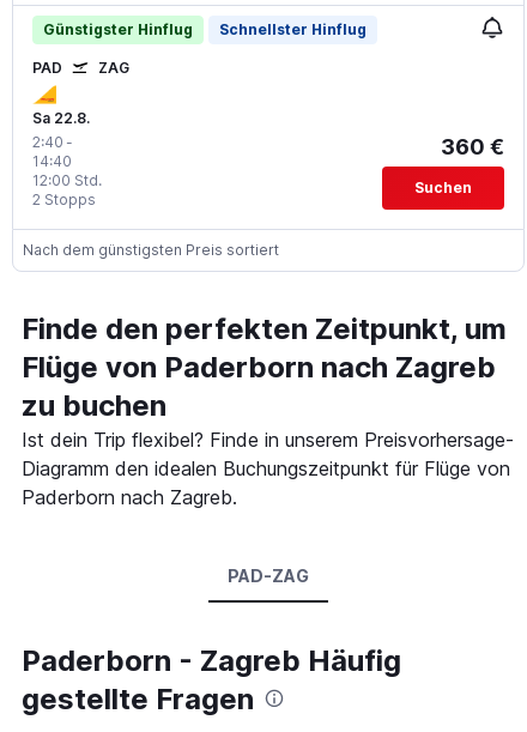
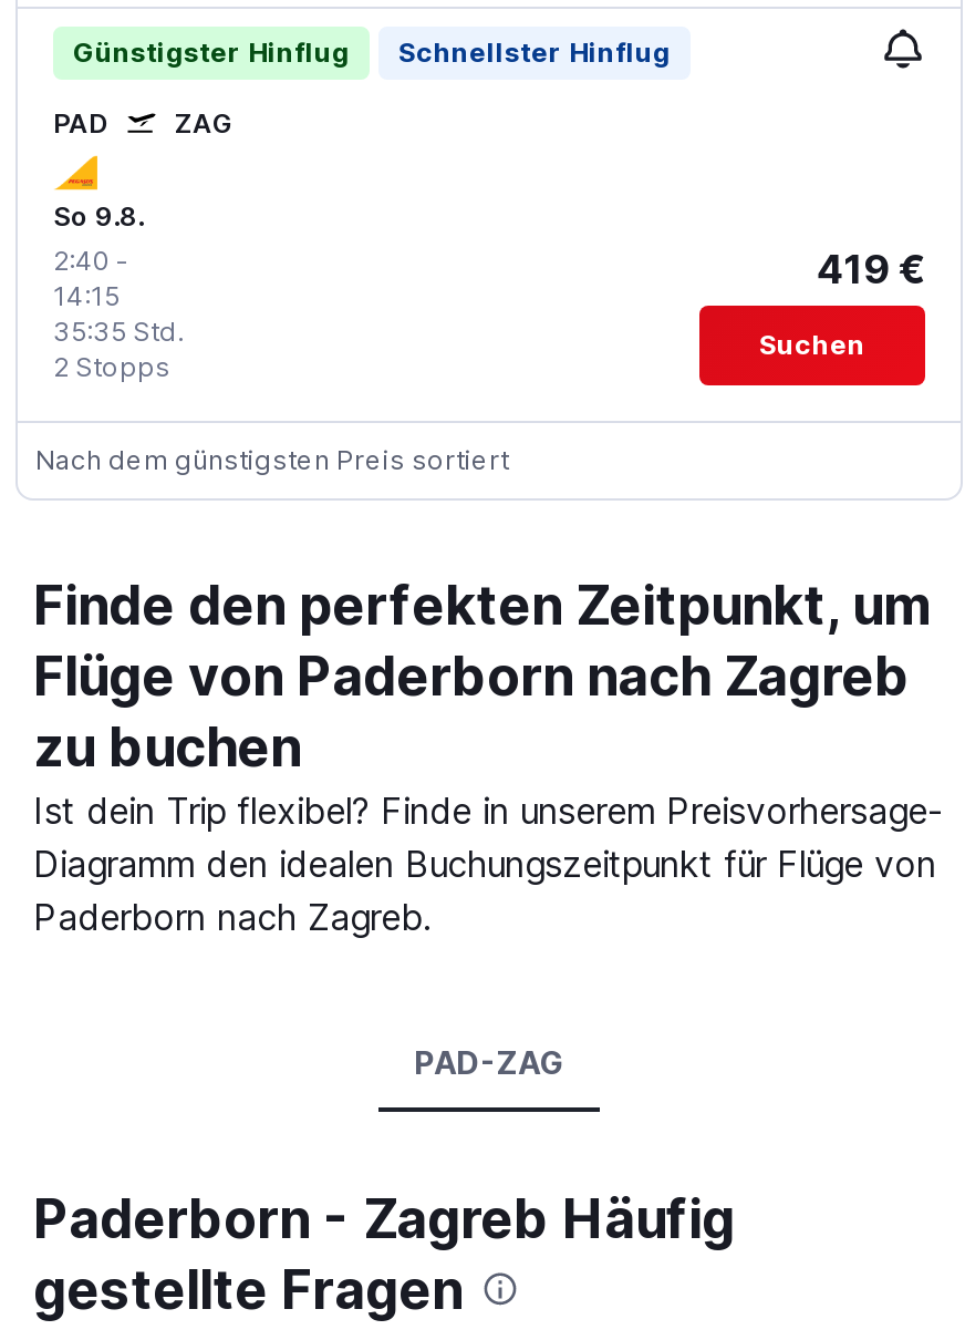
[32,109,90,127] Sa 22.8. -> [53,199,144,232] So 9.8.
[441,134,504,159] 360 € -> [817,245,925,292] 419 €
[32,152,72,170] 14:40 -> [53,279,120,312] 14:15
[32,171,102,189] 12:00 Std. -> [53,314,184,347] 35:35 Std.

